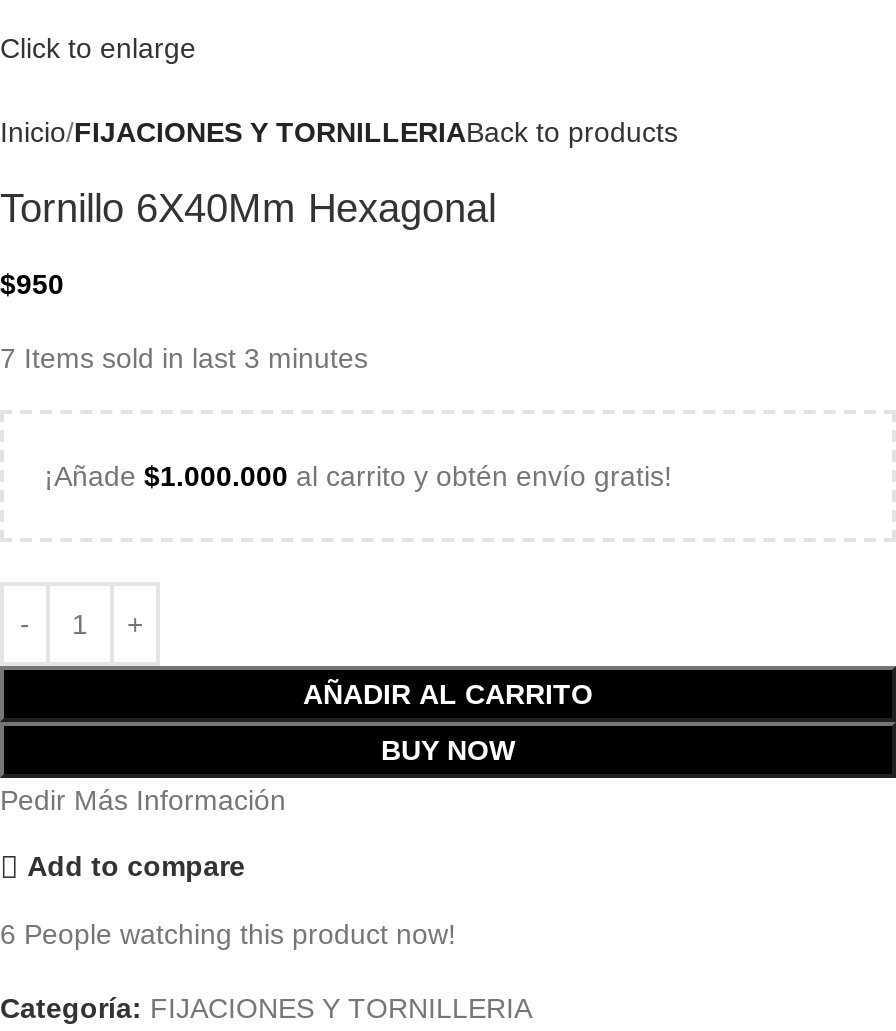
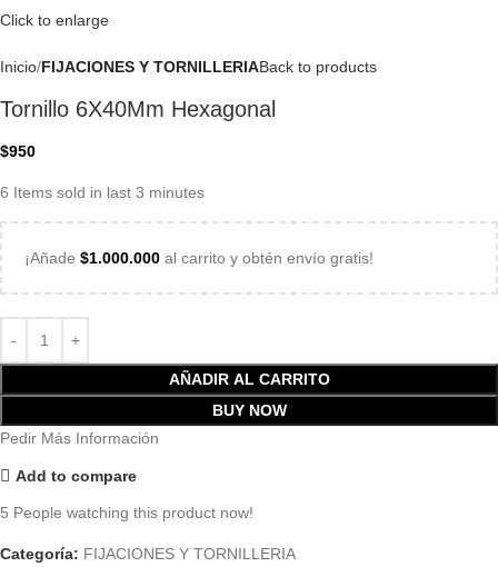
[0,342,368,374] 7 Items sold in last 3 minutes -> [0,184,205,202] 6 Items sold in last 3 minutes
[0,918,456,950] 6 People watching this product now! -> [0,504,253,522] 5 People watching this product now!

